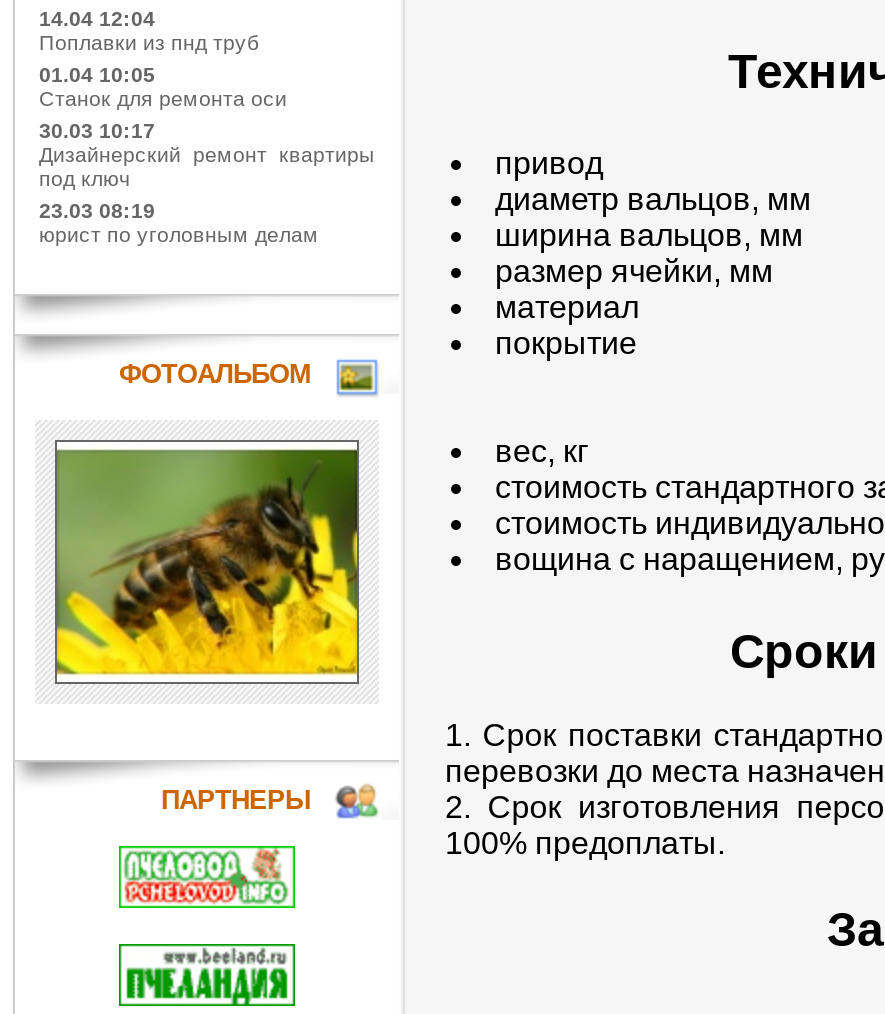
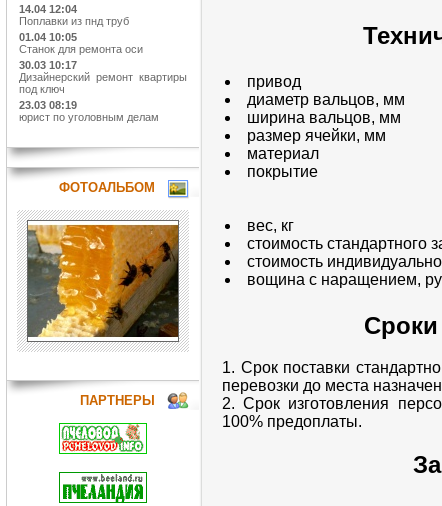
[55,448,359,676] [image] -> [27,224,179,338] [image]

